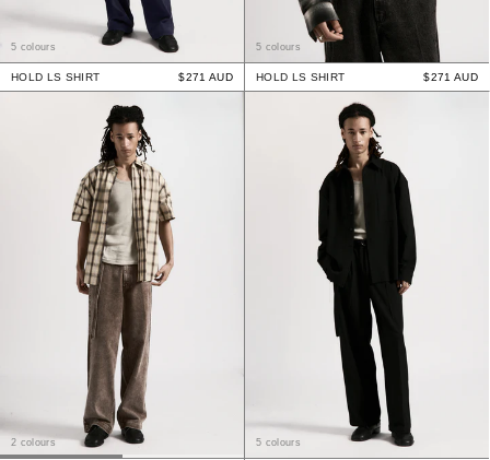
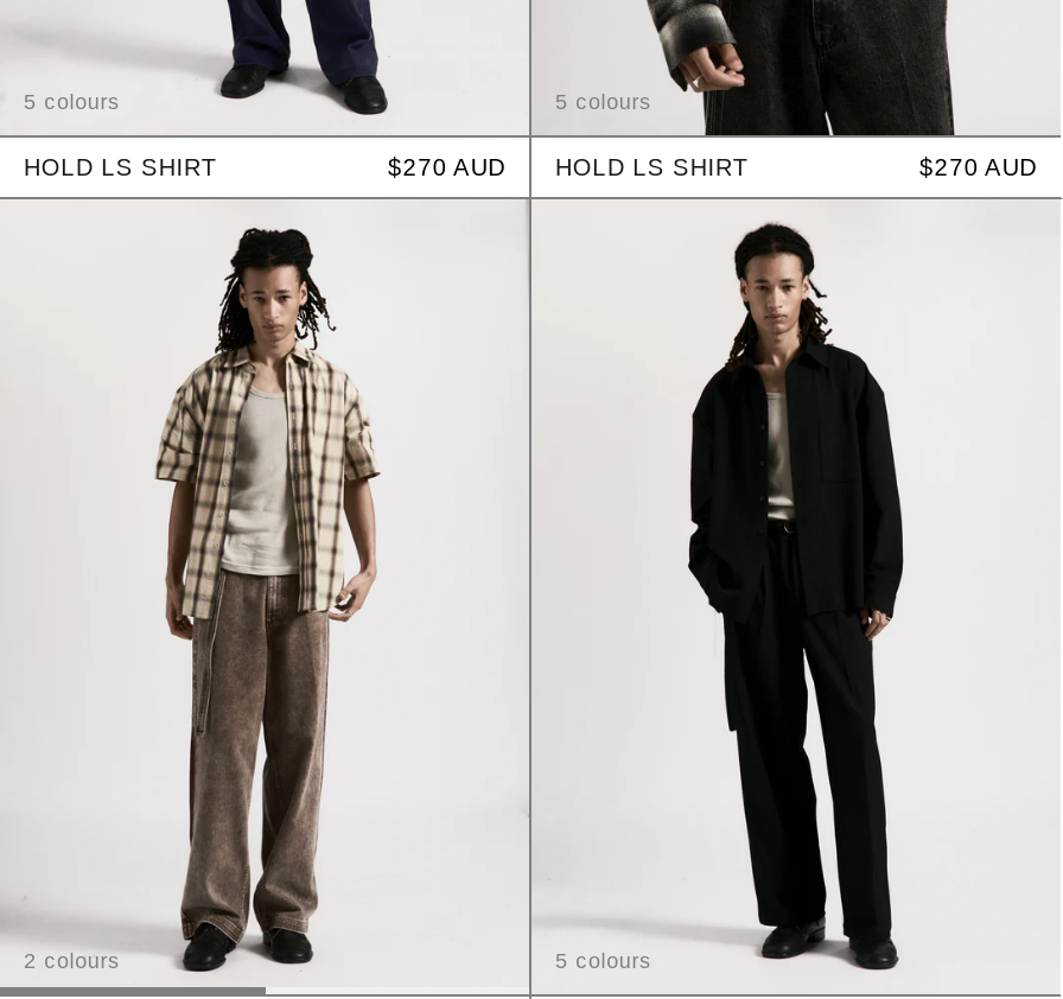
[179,71,345,83] $271 AUD HOLD LS SHIRT -> [388,154,748,180] $270 AUD HOLD LS SHIRT
[424,71,478,83] $271 AUD -> [919,154,1037,180] $270 AUD

